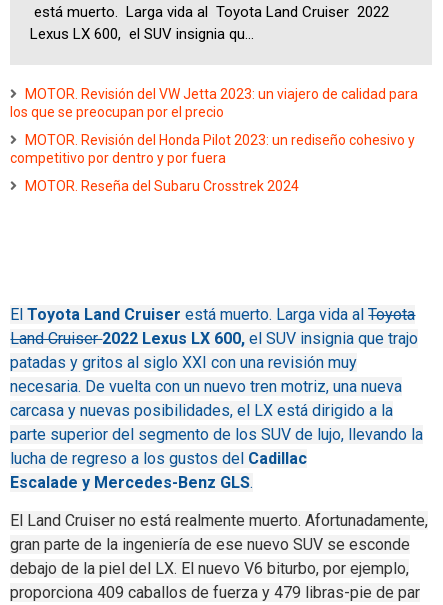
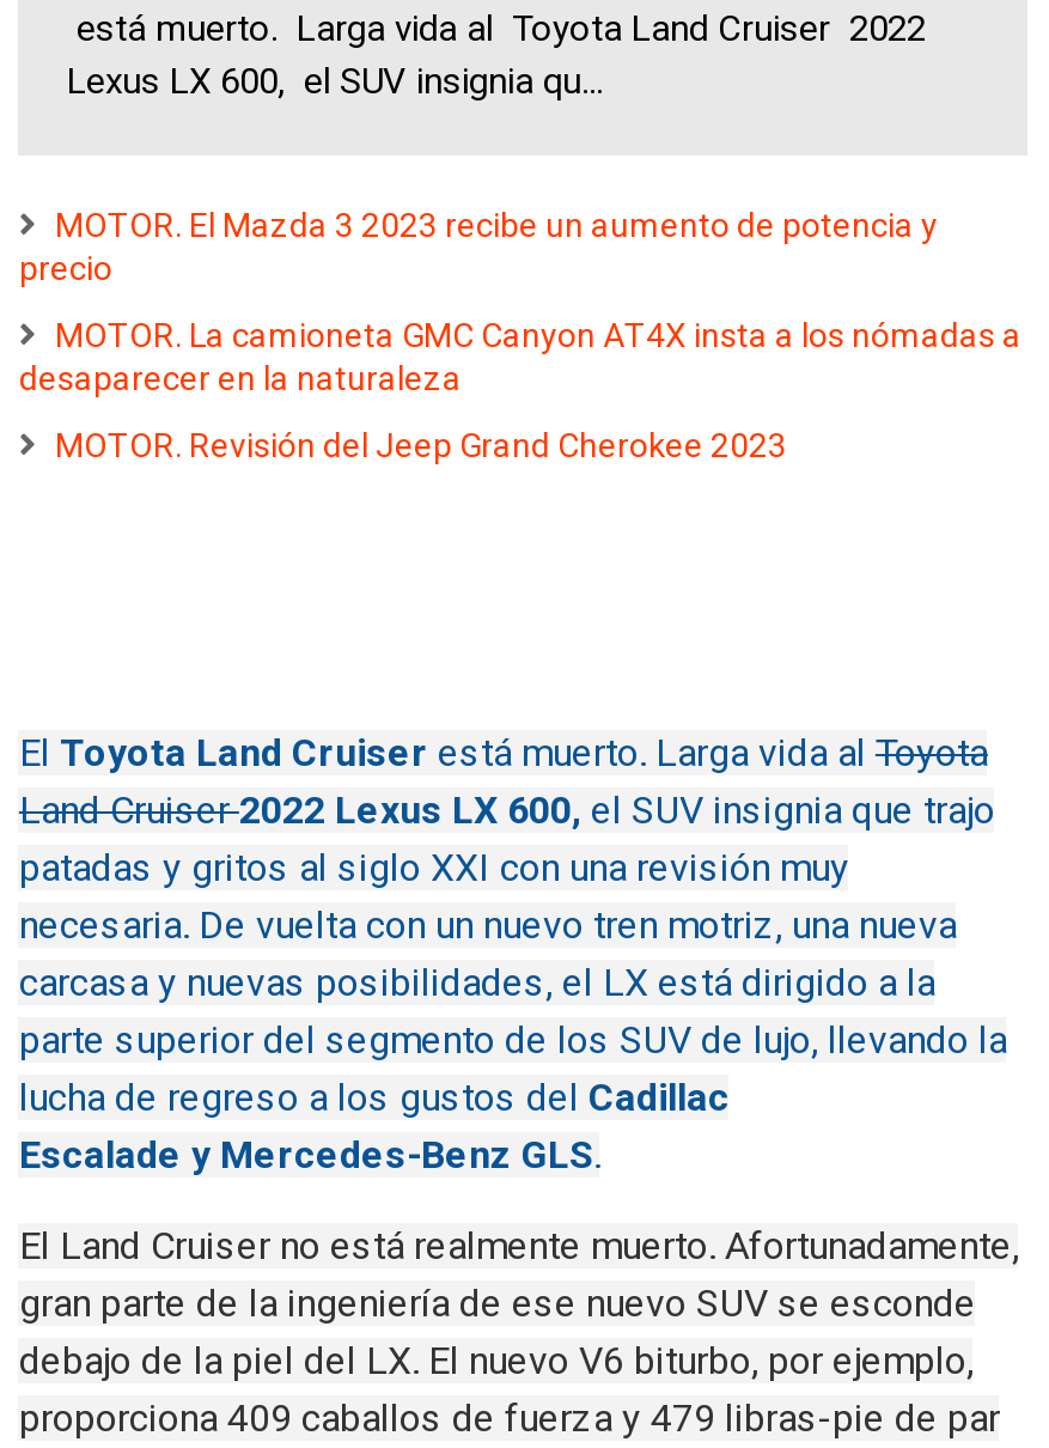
[10,86,418,120] MOTOR. Revisión del VW Jetta 2023: un viajero de calidad para | los que se preocupan por el precio -> [19,206,938,287] MOTOR. El Mazda 3 2023 recibe un aumento de potencia y | precio
[10,132,415,166] MOTOR. Revisión del Honda Pilot 2023: un rediseño cohesivo y | competitivo por dentro y por fuera -> [19,316,1021,397] MOTOR. La camioneta GMC Canyon AT4X insta a los nómadas a | desaparecer en la naturaleza
[25,178,299,194] MOTOR. Reseña del Subaru Crosstrek 2024 -> [55,426,787,464] MOTOR. Revisión del Jeep Grand Cherokee 2023

